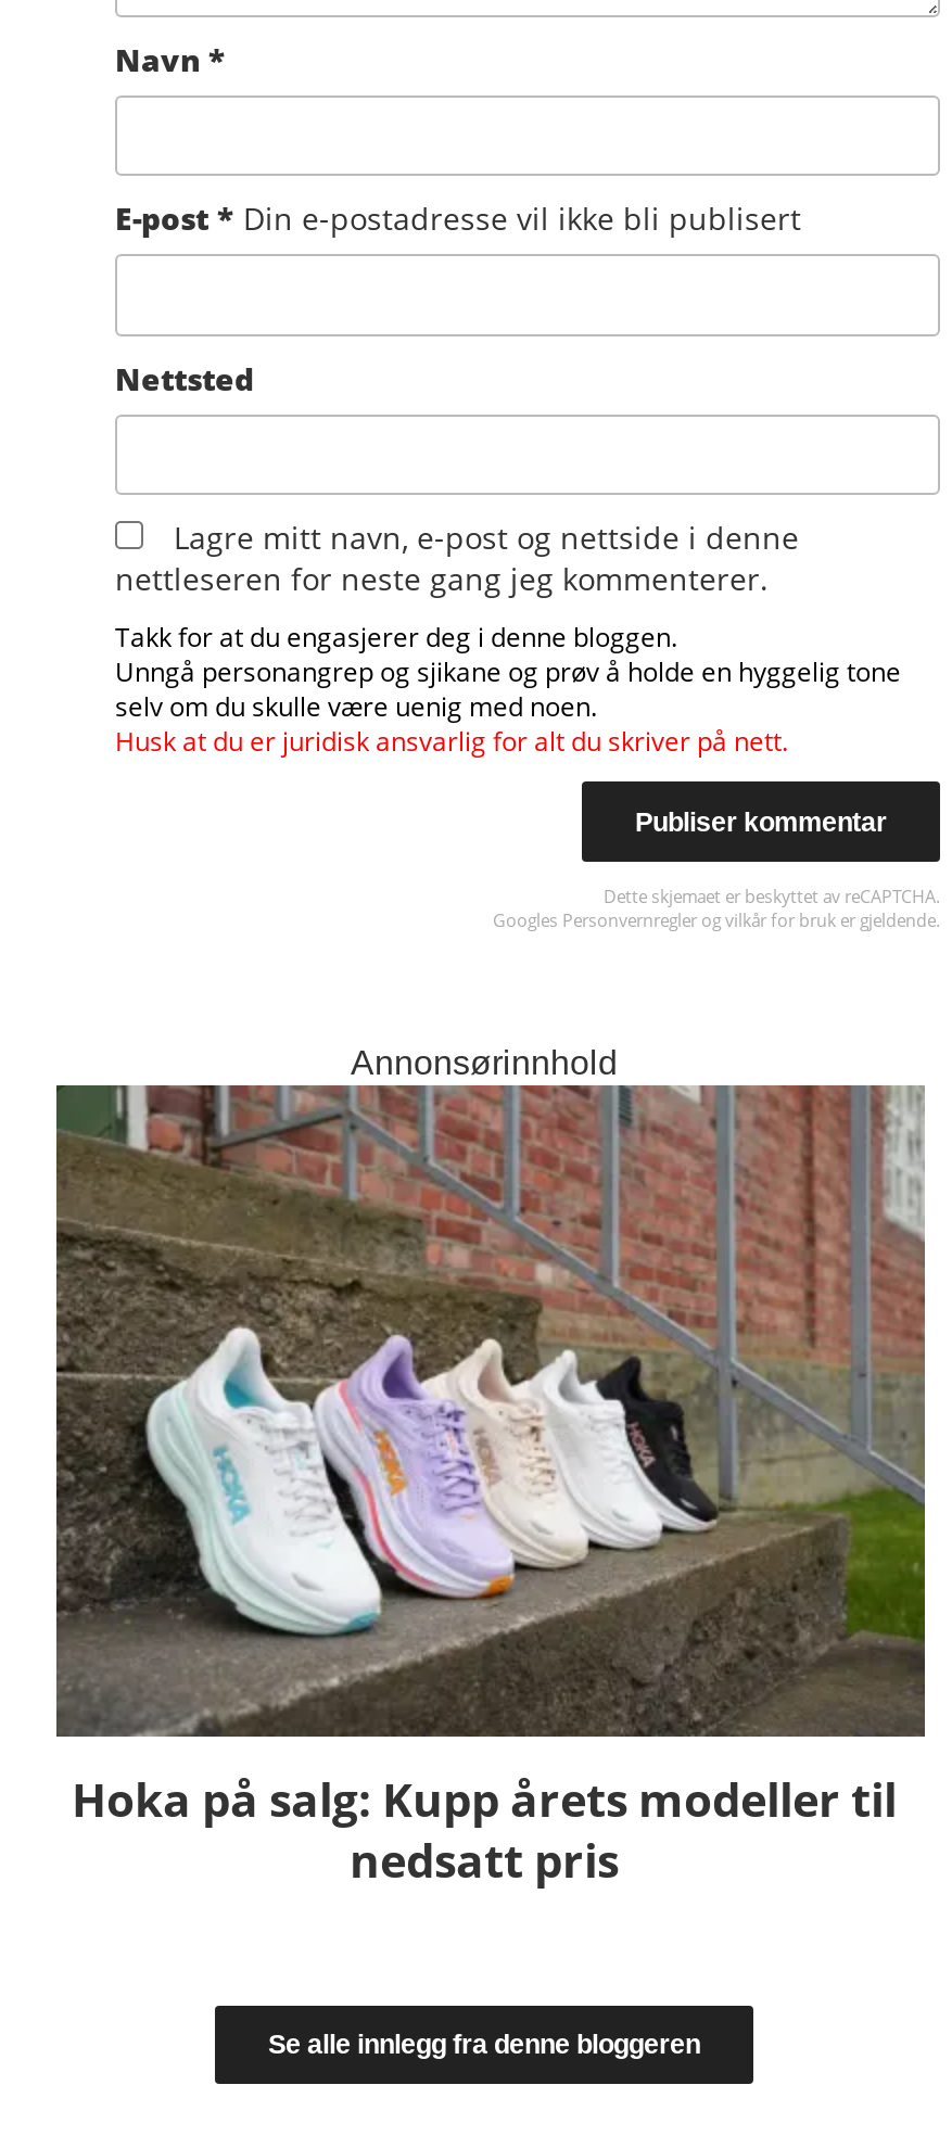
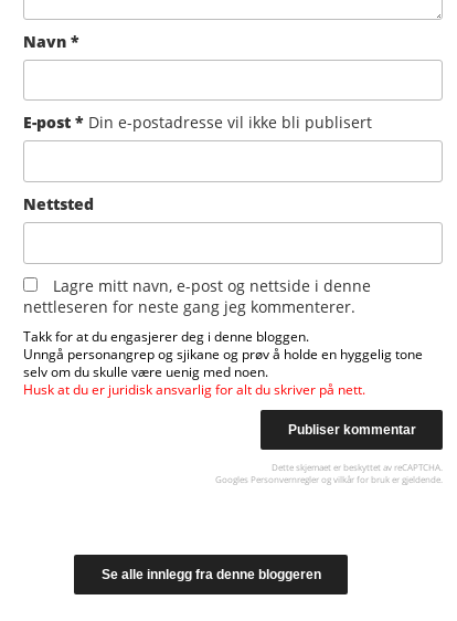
[54,1045,927,1739] [image] | Annonsørinnhold -> none
[72,1770,897,1892] Hoka på salg: Kupp årets modeller til | nedsatt pris -> none

